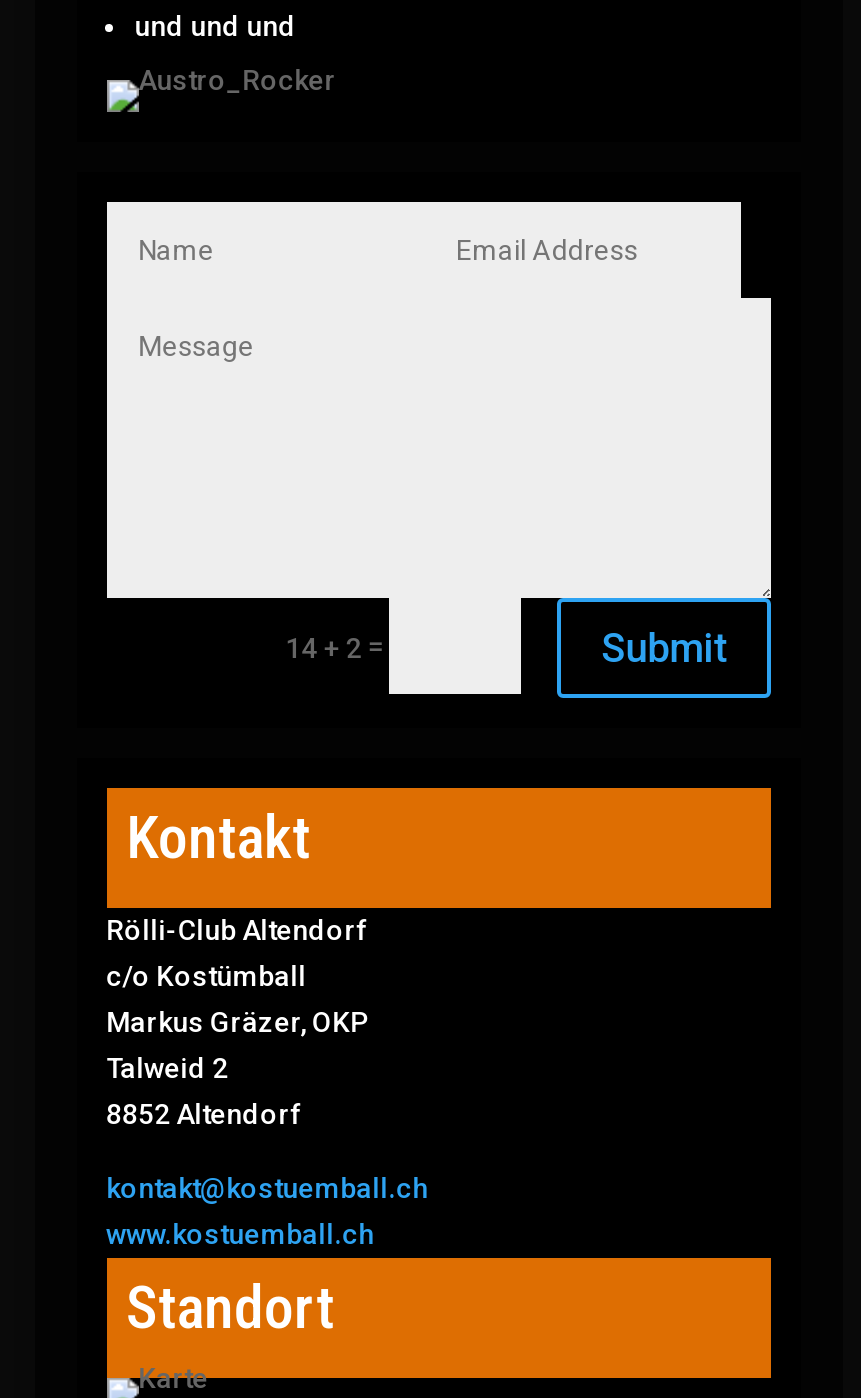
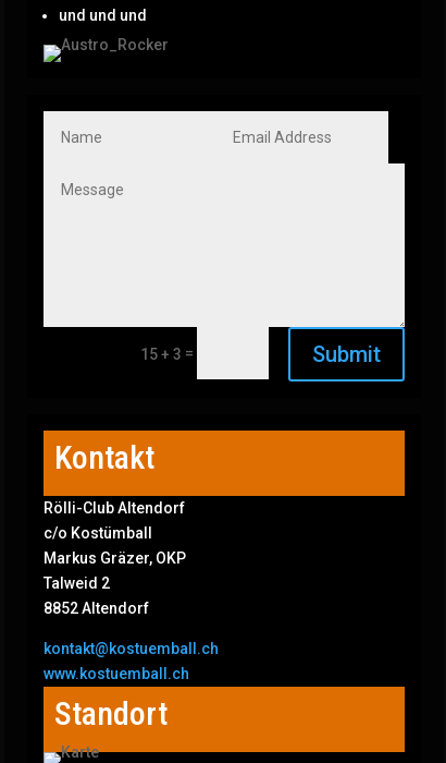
[286,630,390,664] 14 + 2 = -> [141,344,197,363] 15 + 3 =

